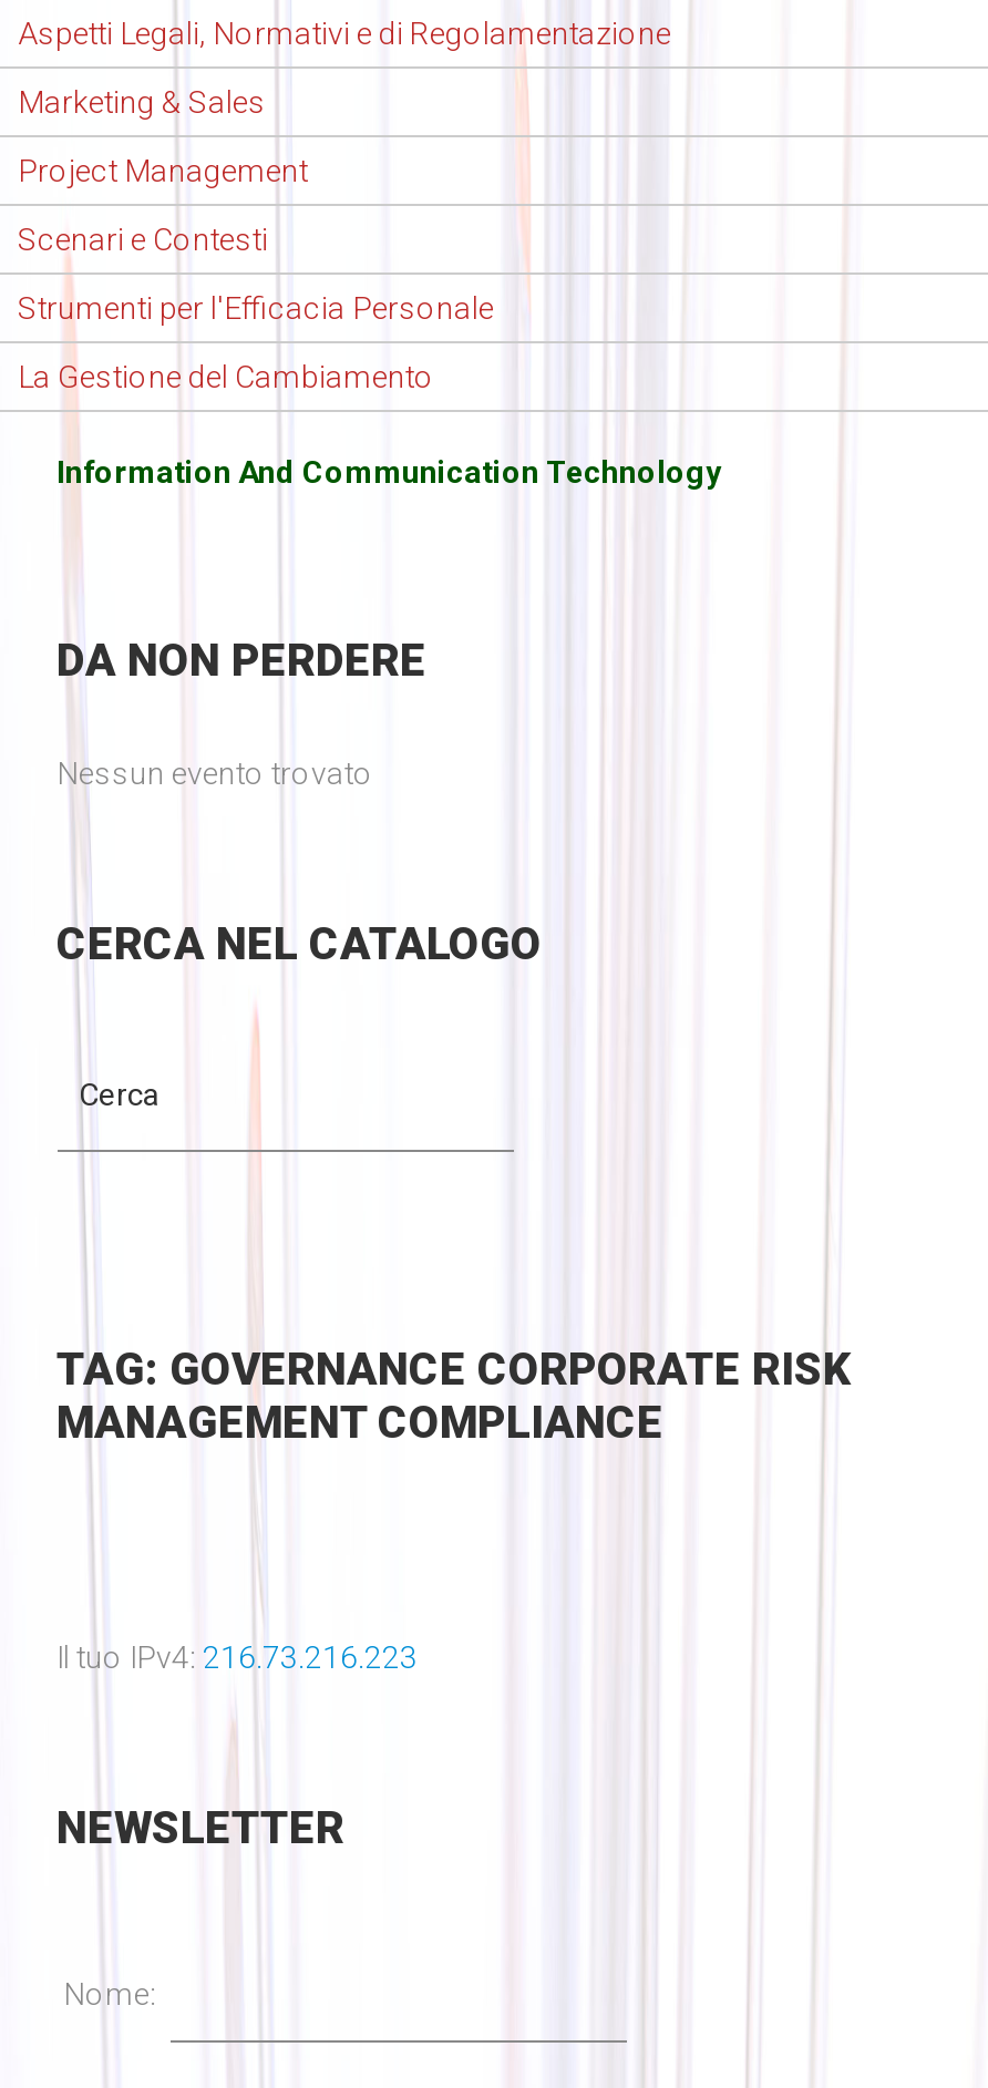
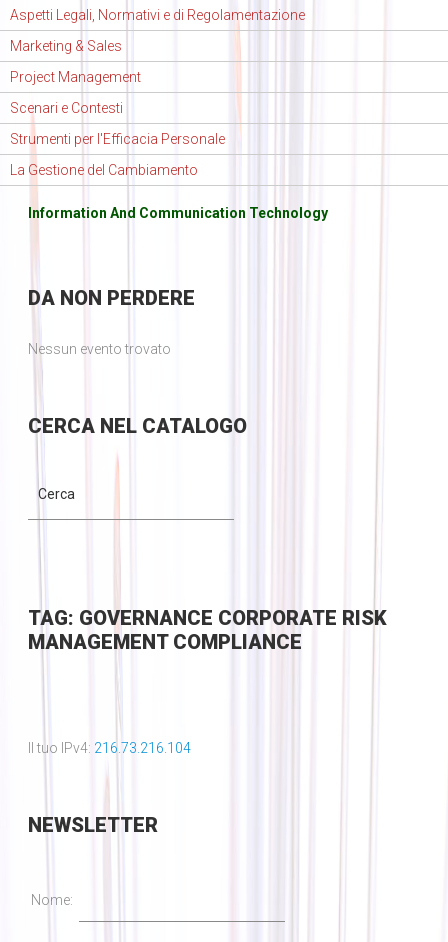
[56,1640,418,1676] Il tuo IPv4: 216.73.216.223 -> [27,740,190,756] Il tuo IPv4: 216.73.216.104

